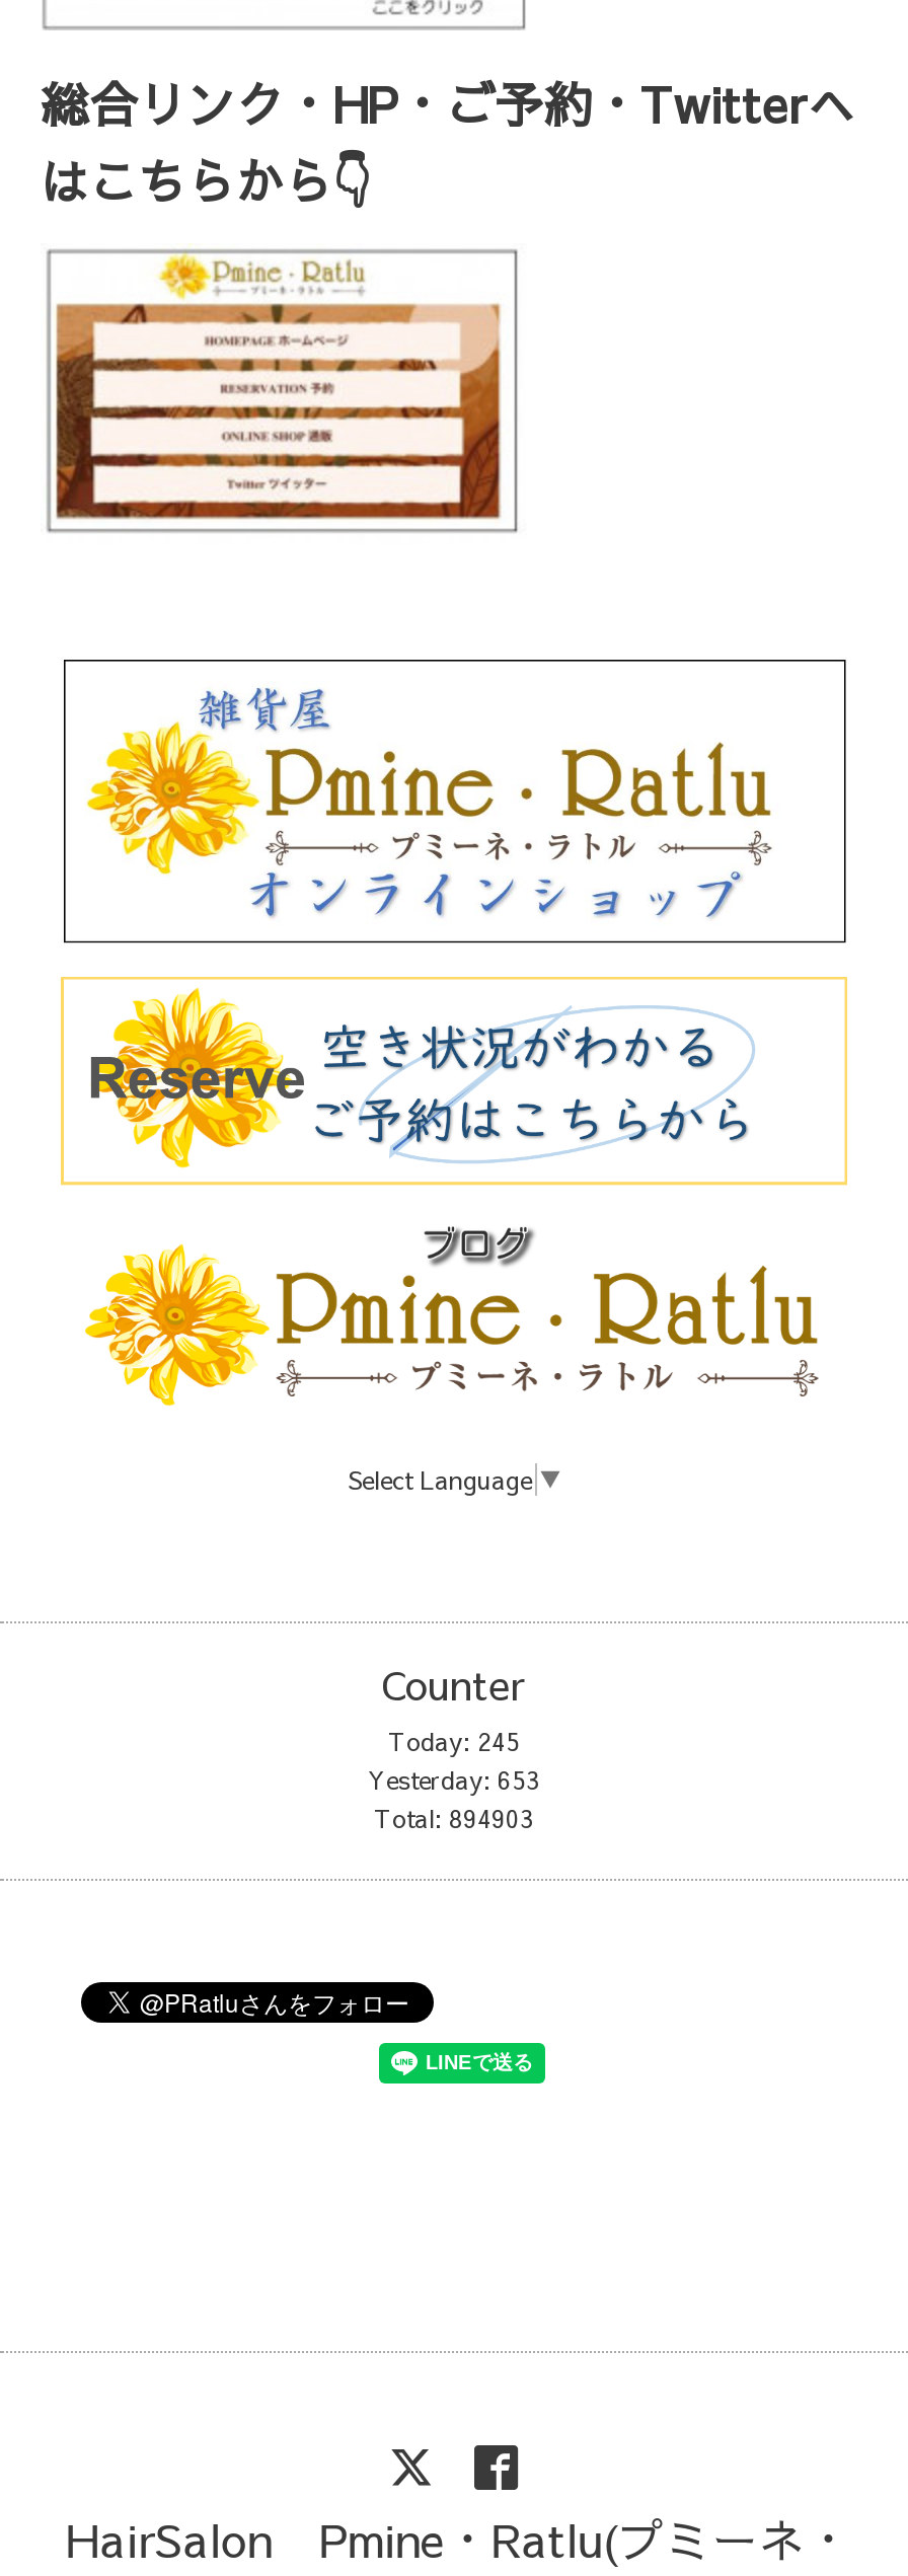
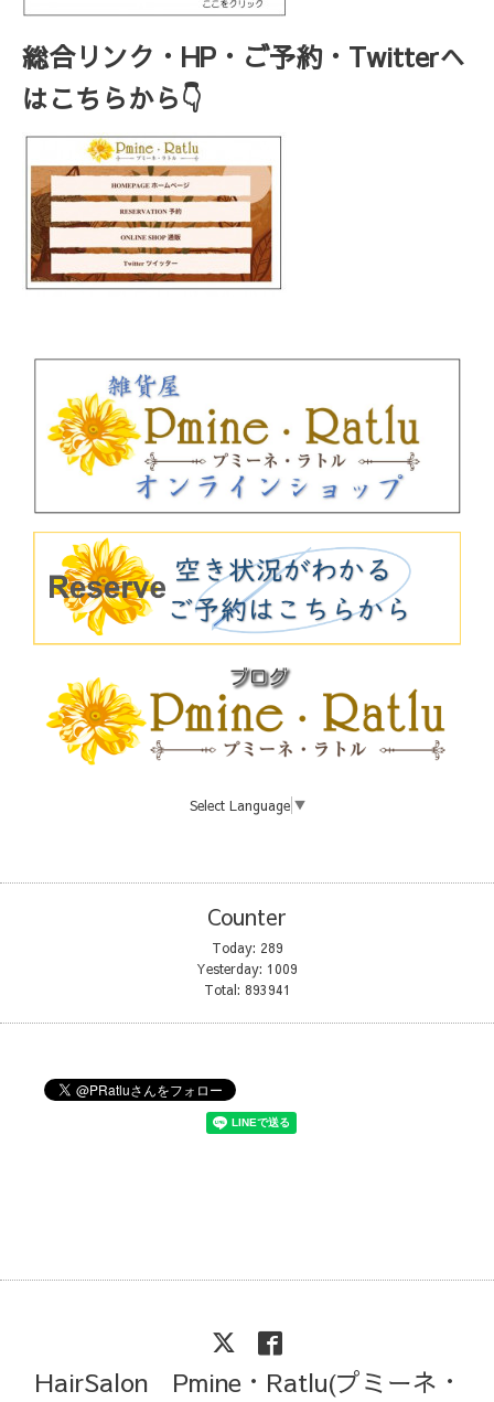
[388,1724,520,1757] Today: 245 -> [211,938,283,956] Today: 289
[368,1763,540,1795] Yesterday: 653 -> [196,959,298,977] Yesterday: 1009
[374,1801,534,1834] Total: 894903 -> [203,980,291,998] Total: 893941

